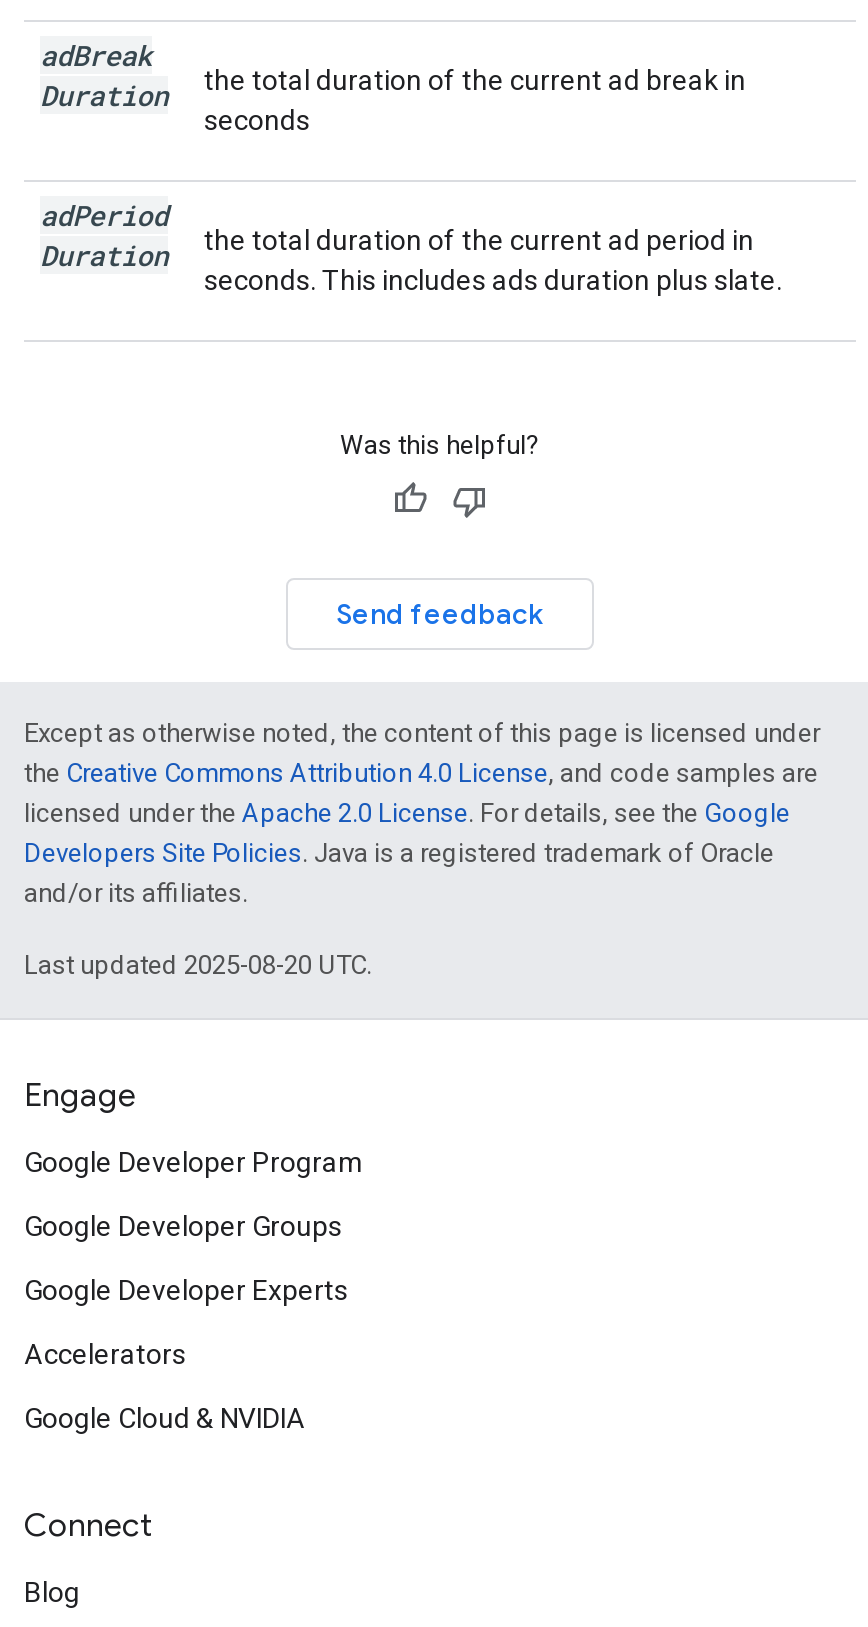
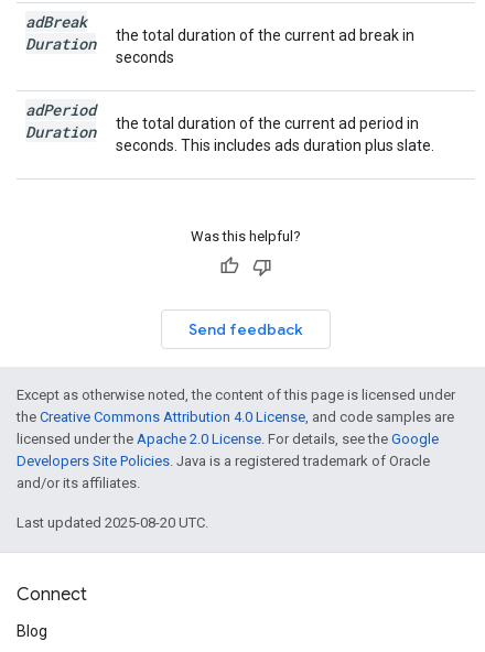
[24,1076,364,1434] Engage | Google Developer Program | Google Developer Groups | Google Developer Experts | Accelerators | Google Cloud & NVIDIA -> none

